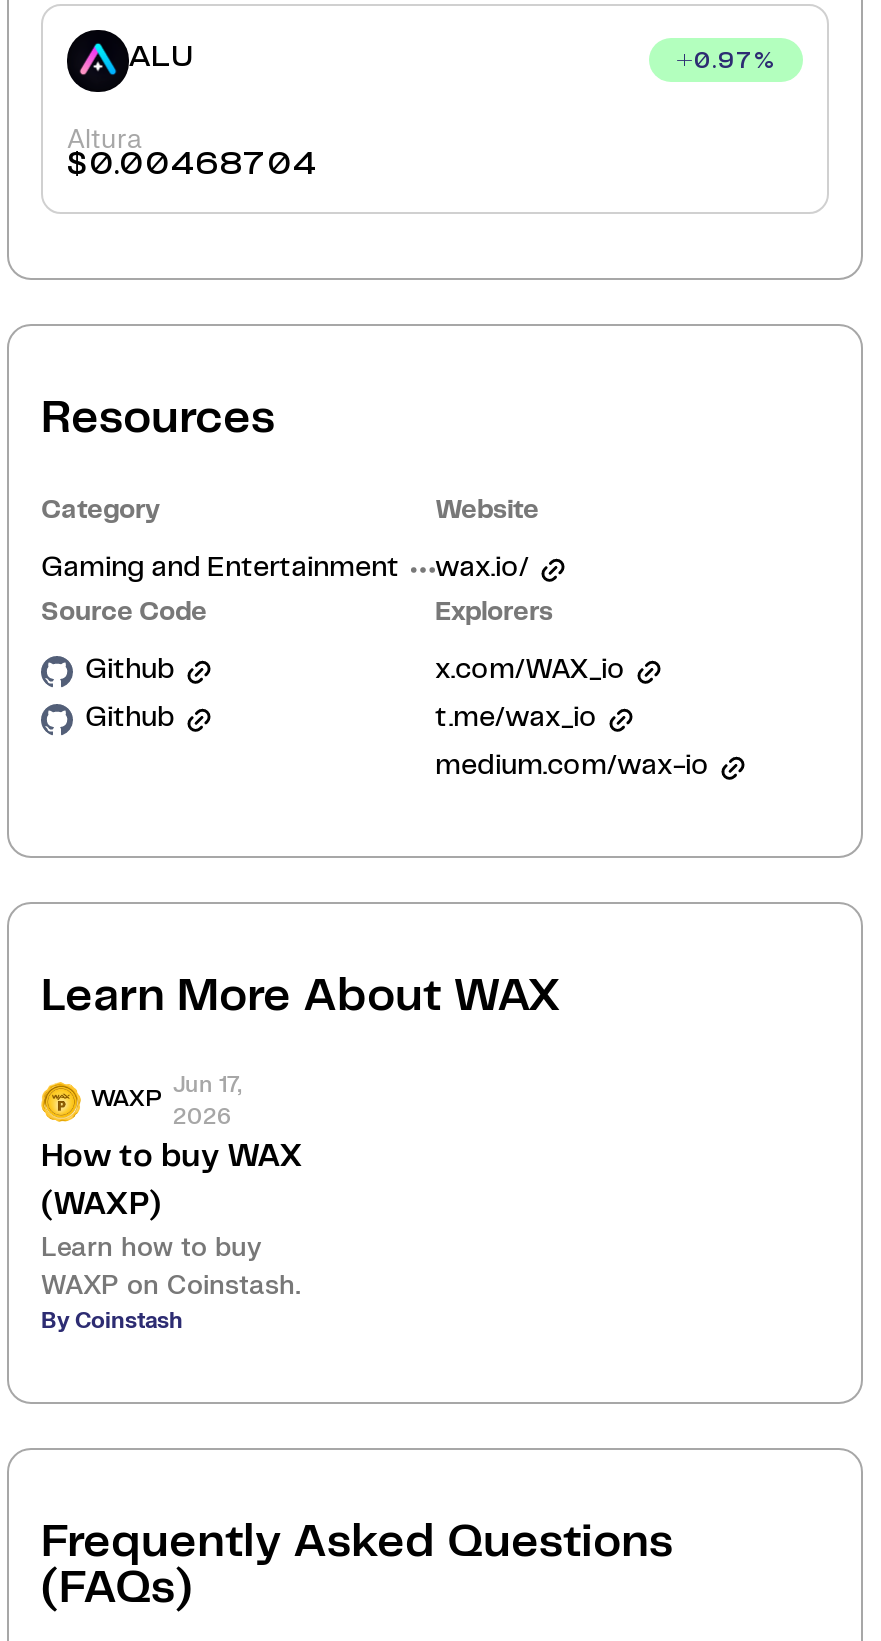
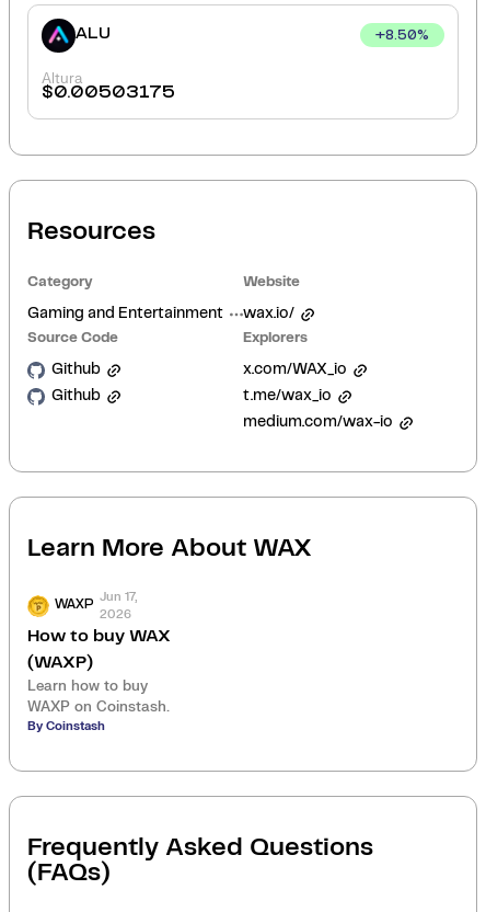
[676,50,776,74] +0.97% -> [375,30,429,43] +8.50%
[67,149,317,181] $0.00468704 -> [42,84,175,102] $0.00503175

